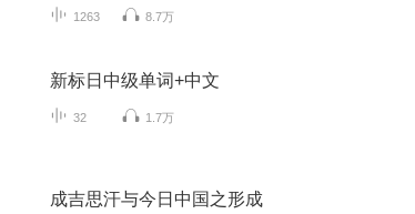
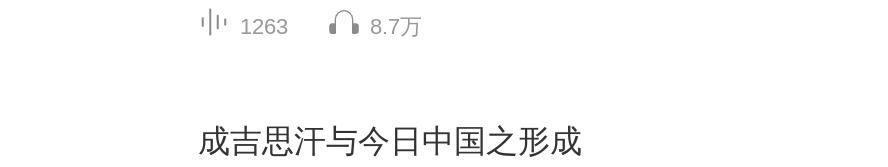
[50,71,220,124] 新标日中级单词+中文 | 32 | 1.7万 -> none

